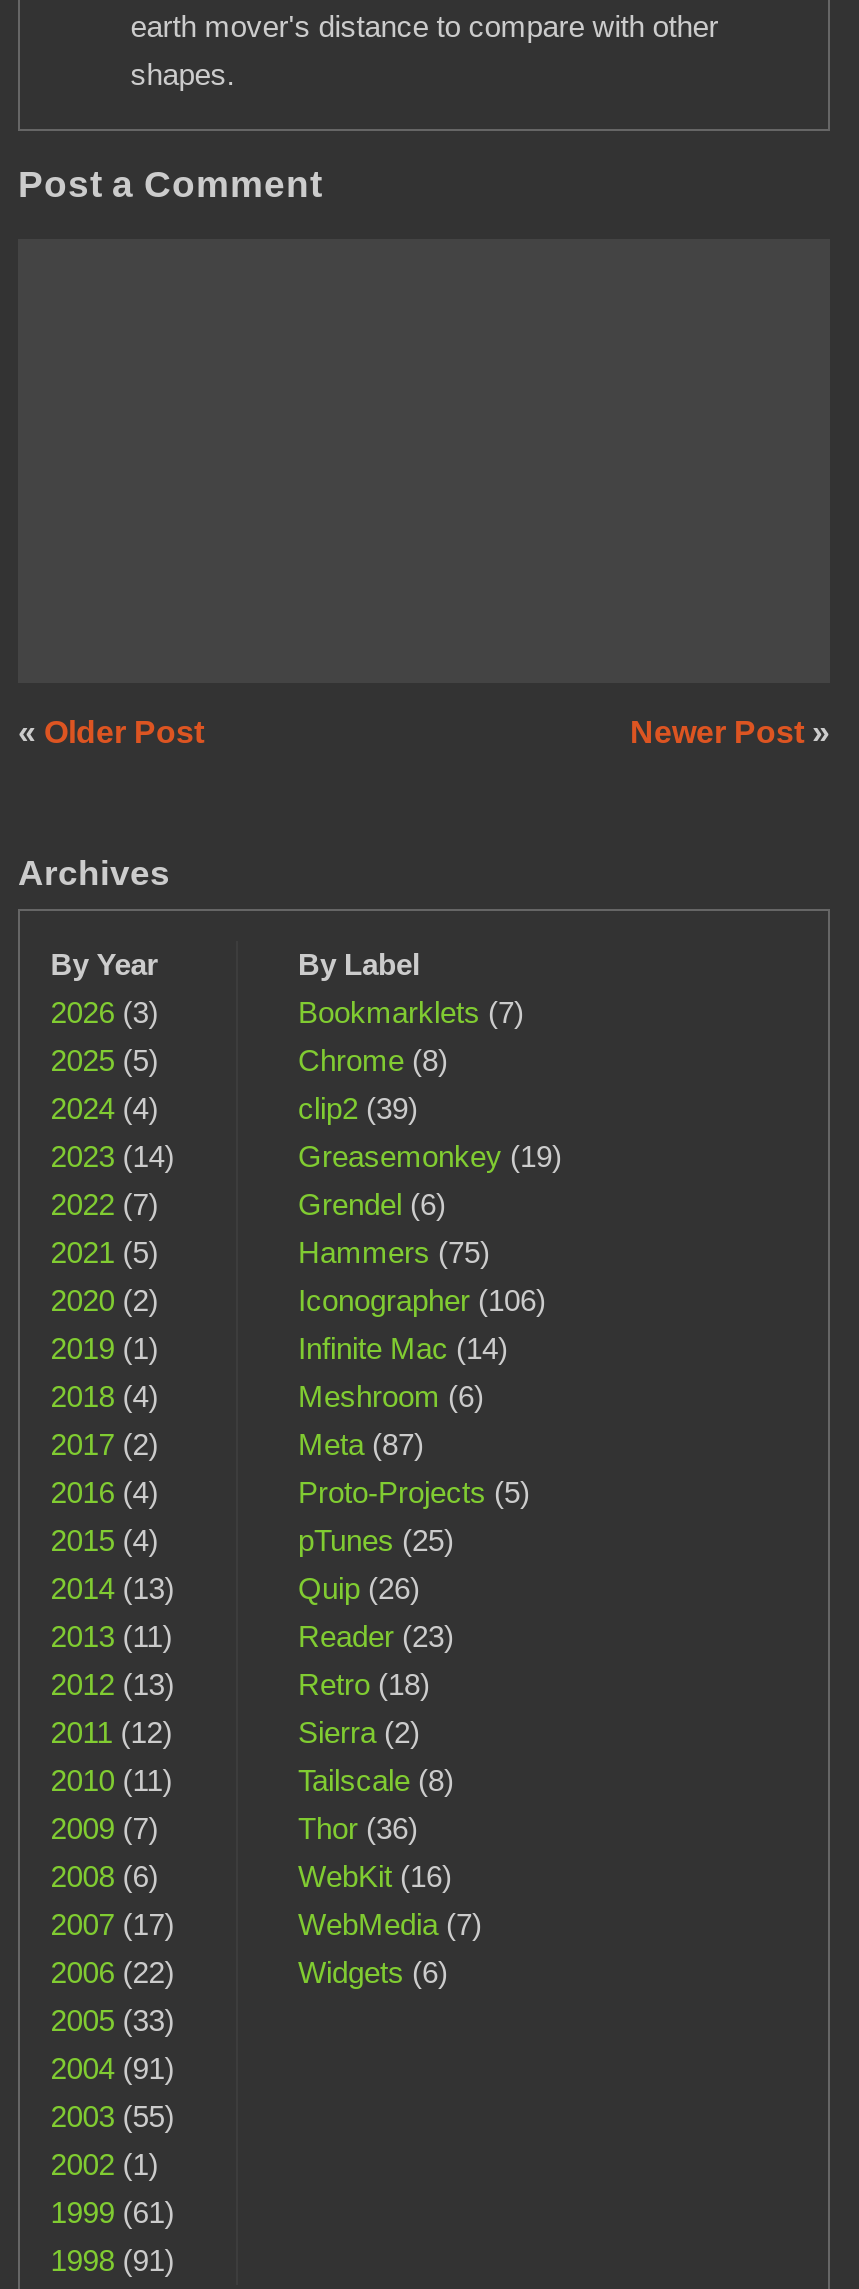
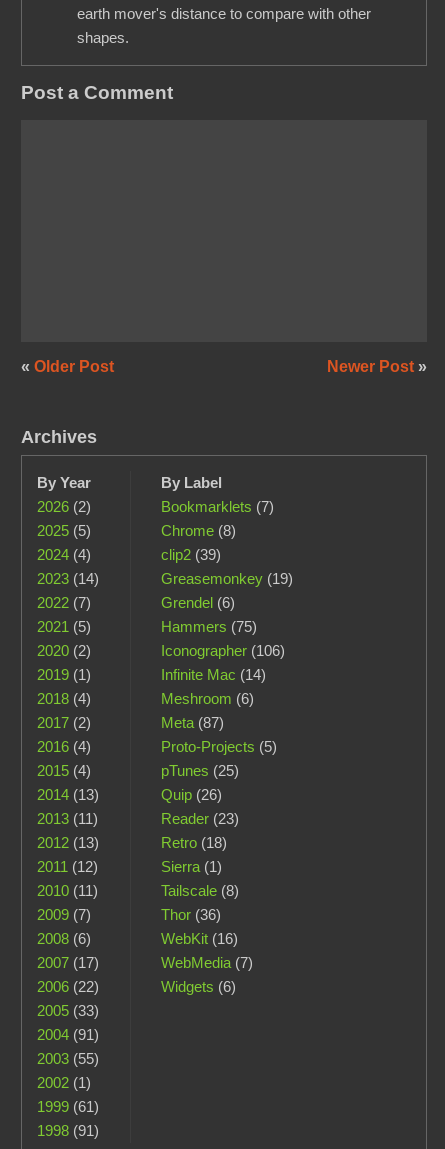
[50,995,158,1029] 2026 (3) -> [37,498,91,515] 2026 (2)
[298,1715,420,1749] Sierra (2) -> [161,858,222,875] Sierra (1)

